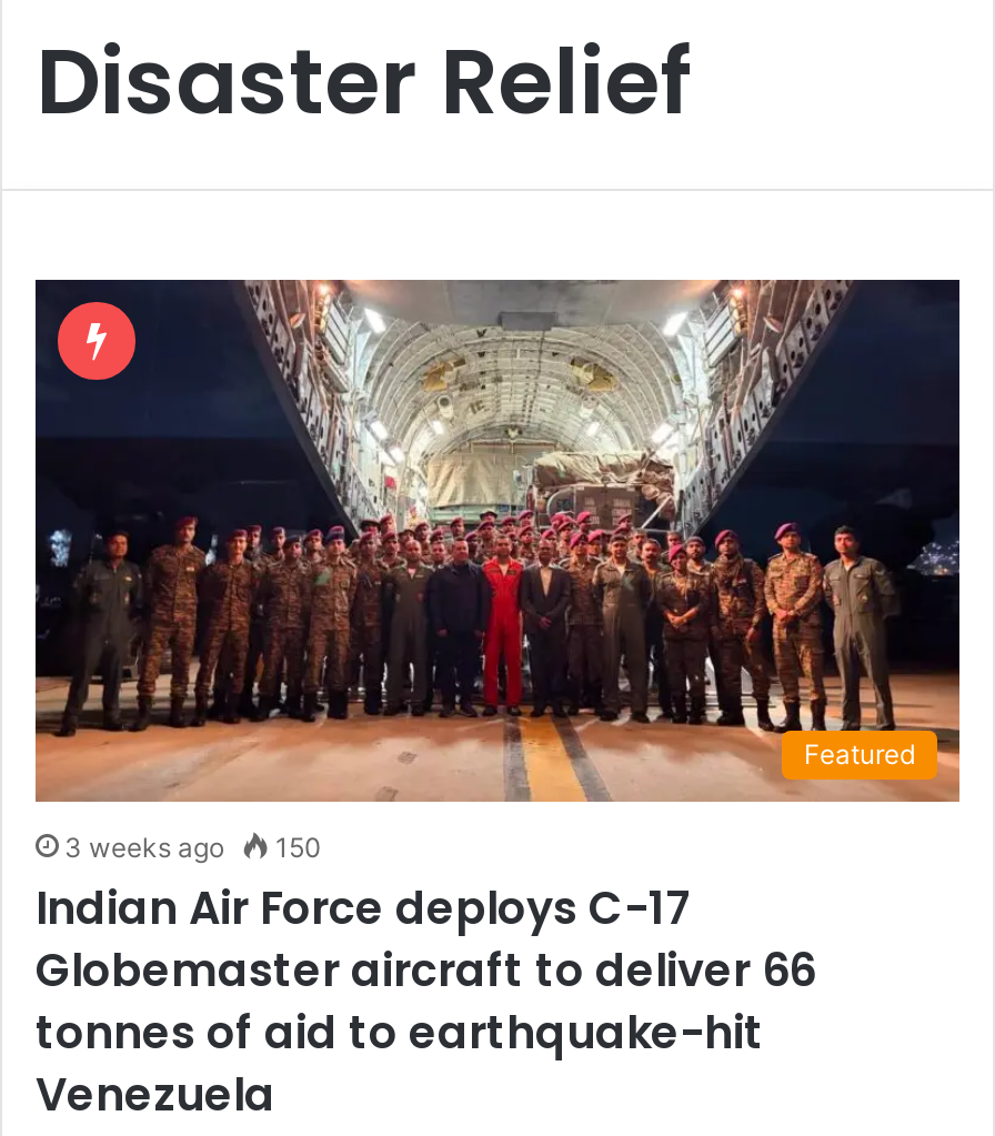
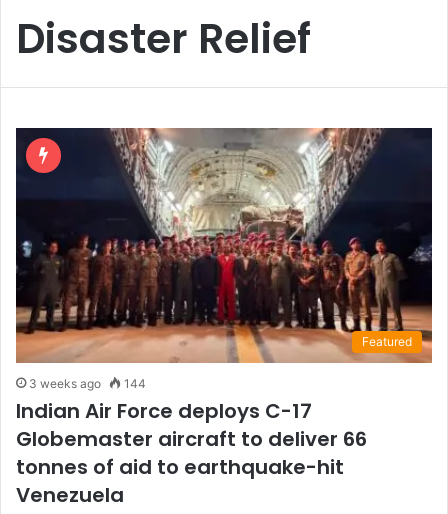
[64,831,322,864] 3 weeks ago 150 -> [29,376,146,391] 3 weeks ago 144

